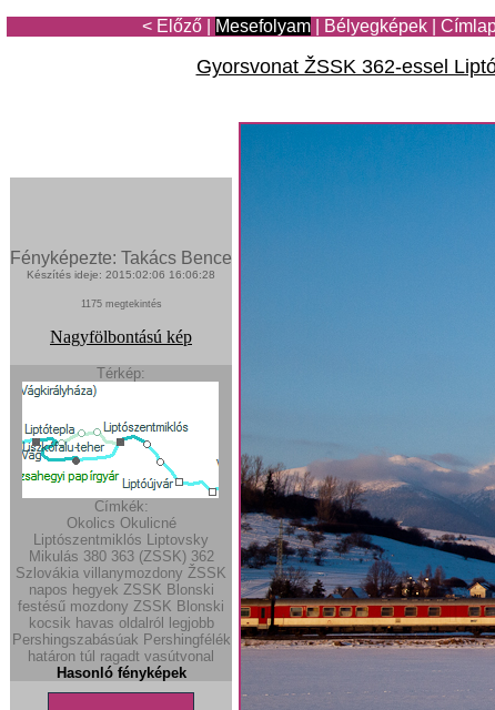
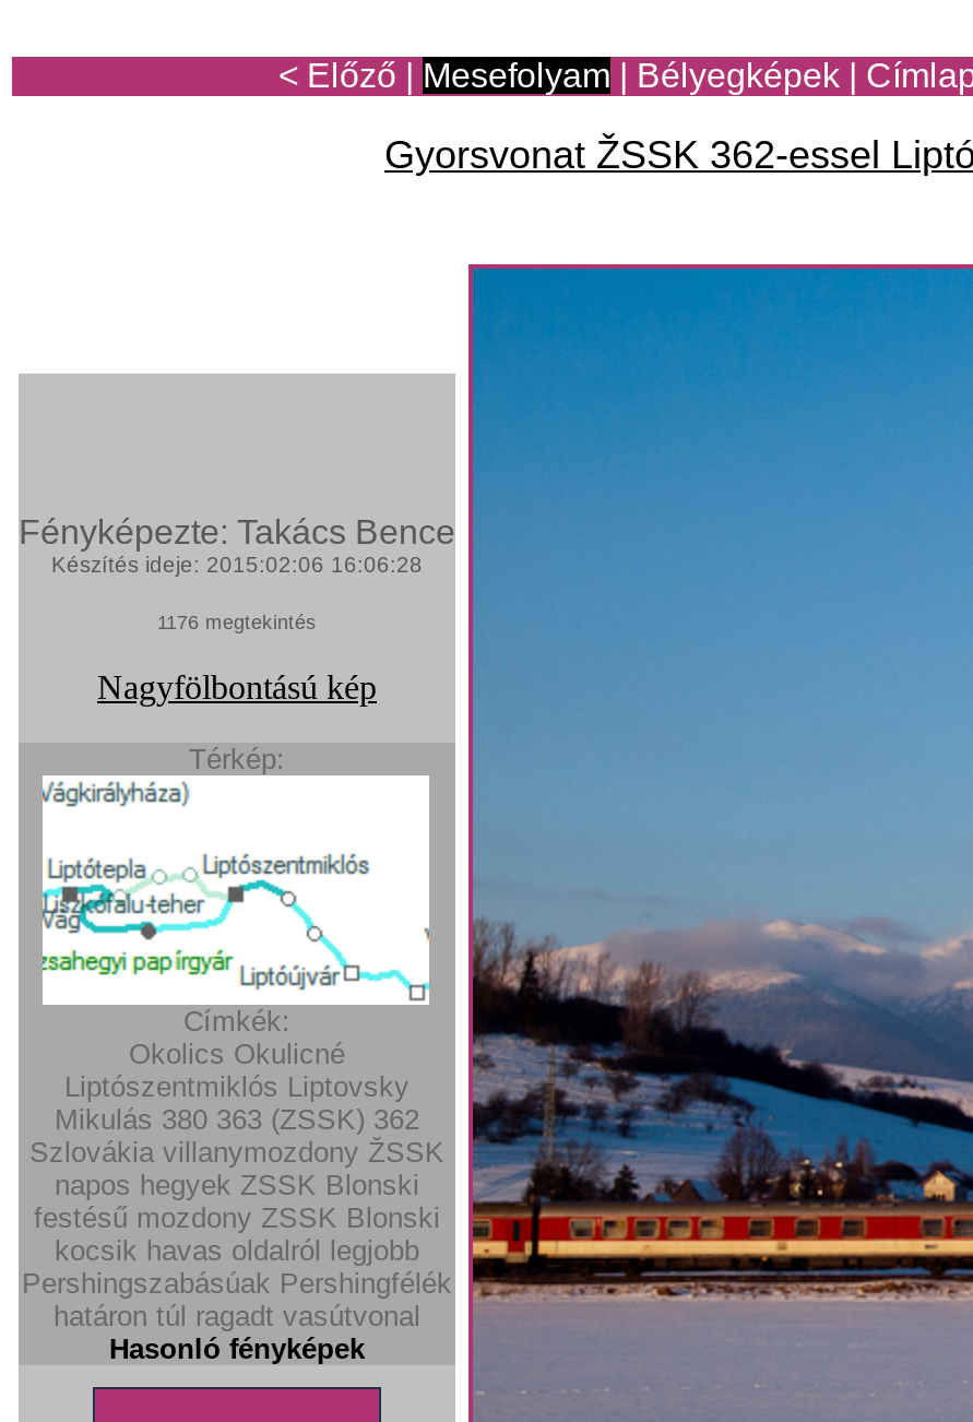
[80,298,161,310] 1175 megtekintés -> [157,612,317,633] 1176 megtekintés

